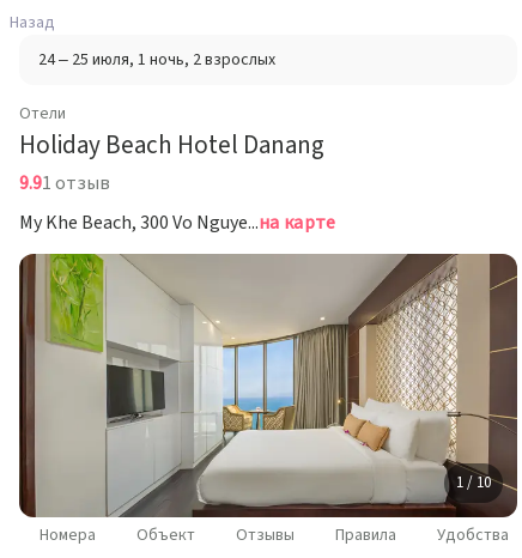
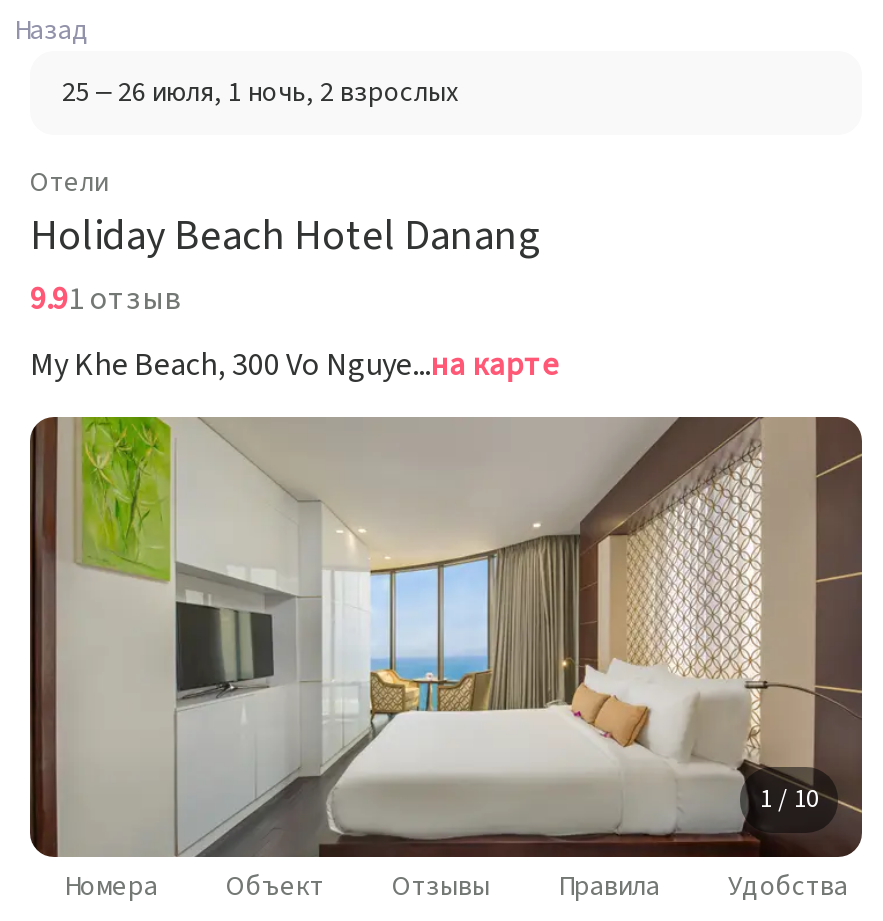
[38,48,275,72] 24 – 25 июля, 1 ночь, 2 взрослых -> [62,73,458,113] 25 – 26 июля, 1 ночь, 2 взрослых

